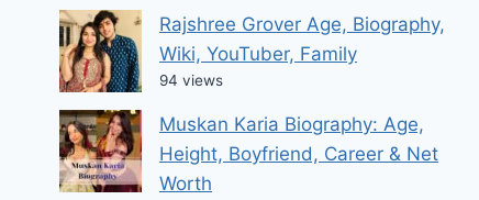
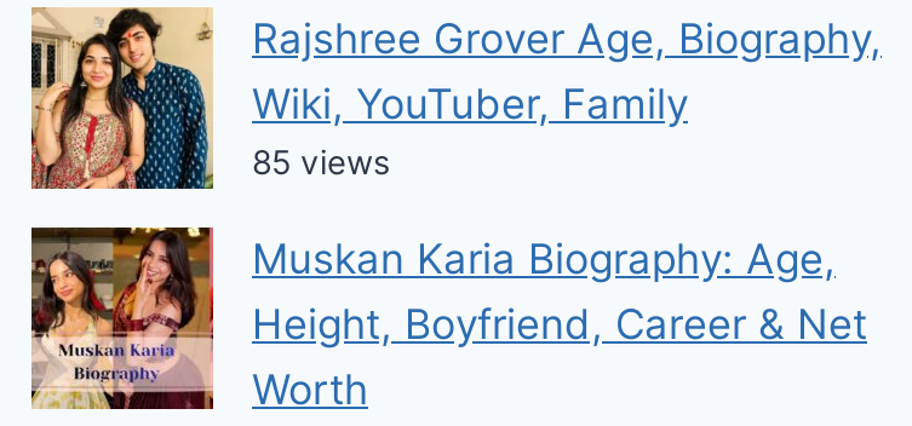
[159,72,223,89] 94 views -> [252,143,390,182] 85 views

